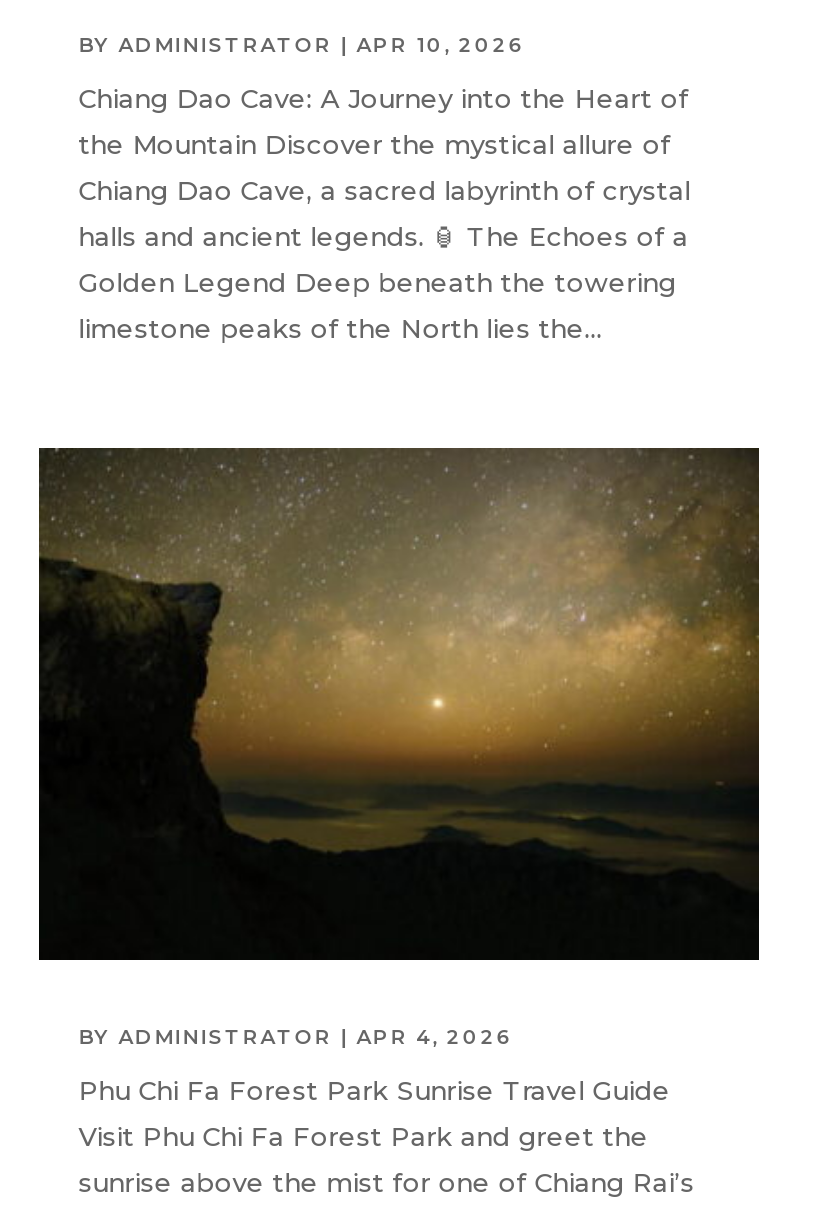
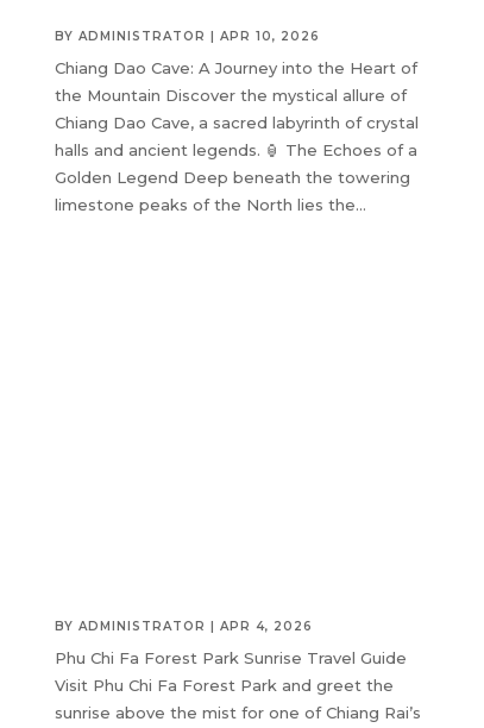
[37,445,761,963] [image] -> none

